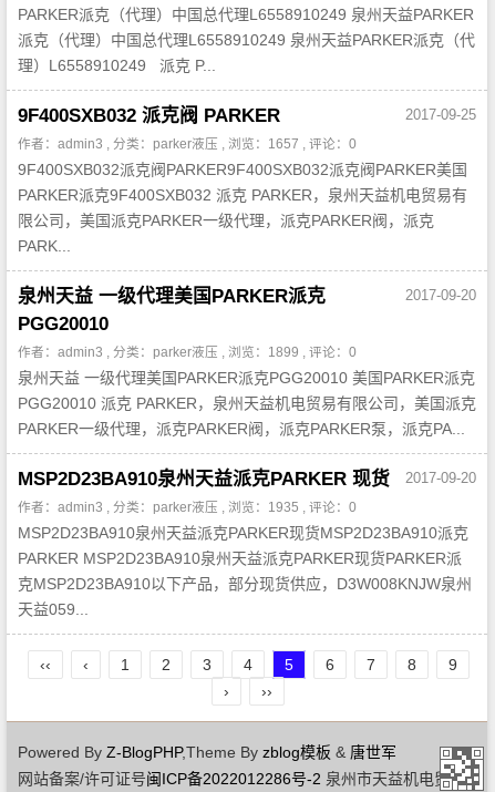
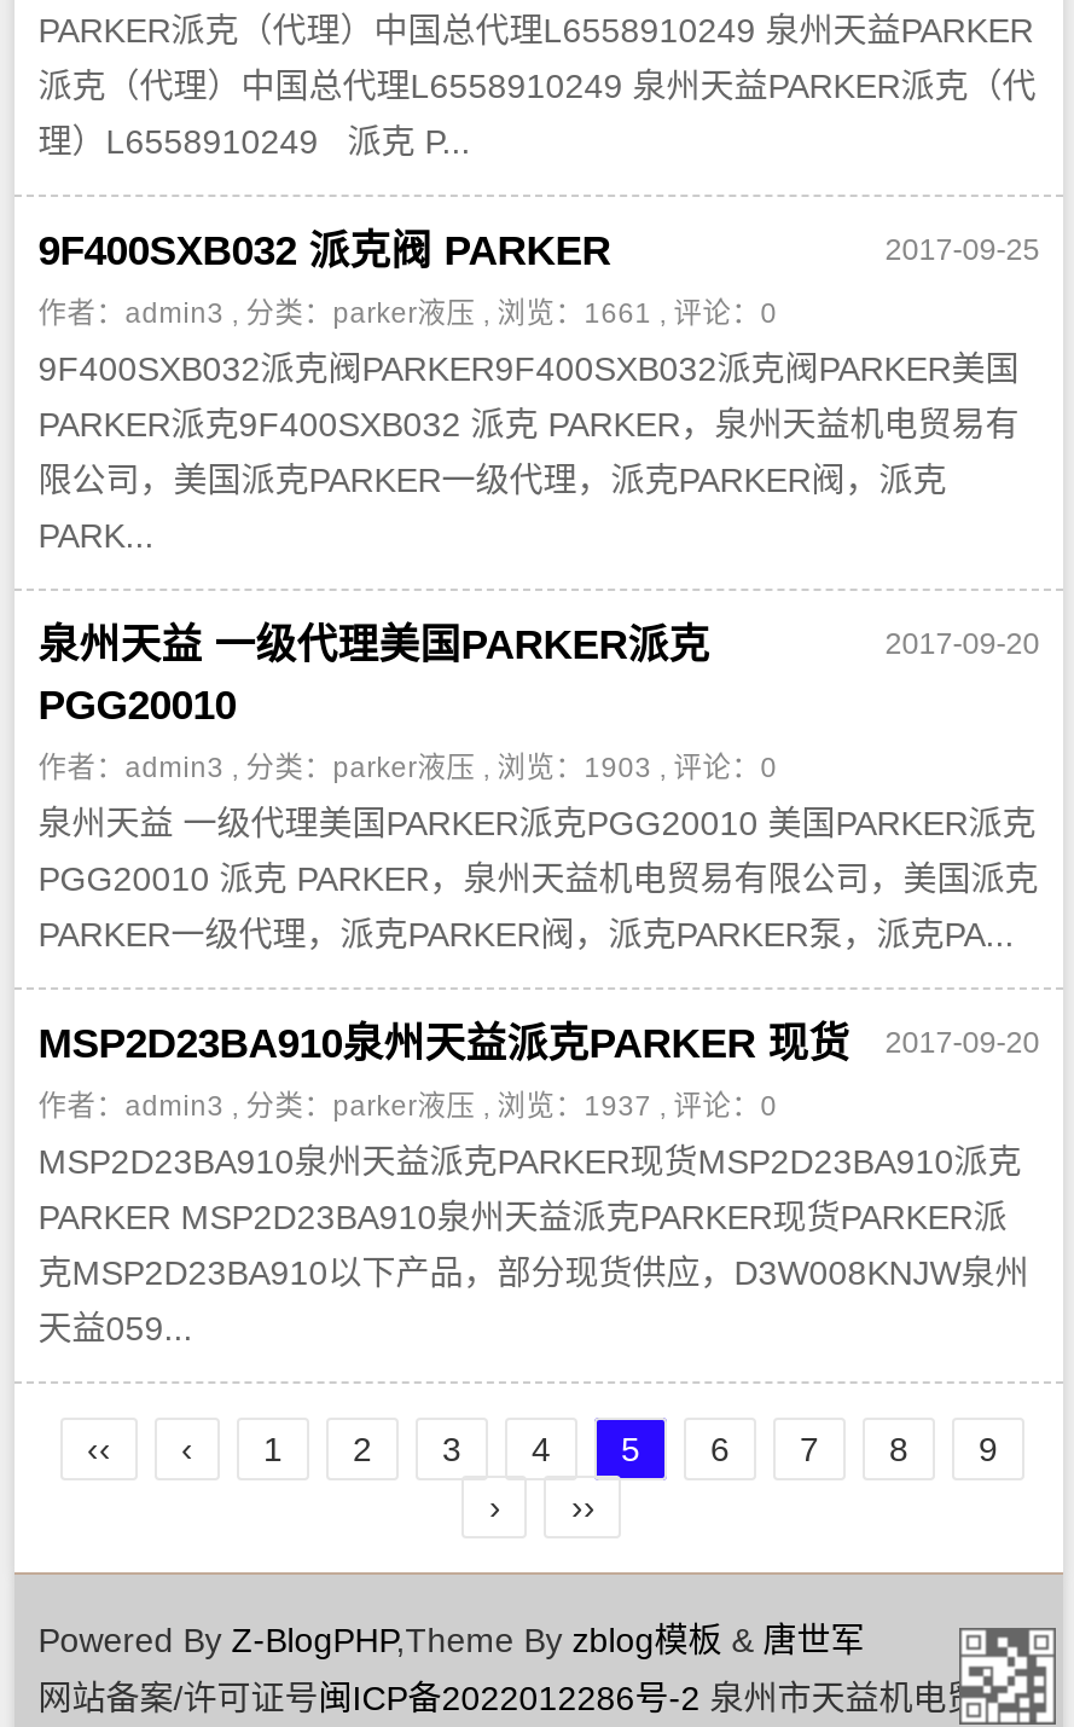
[17,136,356,151] 作者：admin3 , 分类：parker液压, 浏览：1657 , 评论：0 -> [38,296,777,328] 作者：admin3 , 分类：parker液压, 浏览：1661 , 评论：0
[17,344,356,359] 作者：admin3 , 分类：parker液压, 浏览：1899 , 评论：0 -> [38,751,777,782] 作者：admin3 , 分类：parker液压, 浏览：1903 , 评论：0
[17,500,356,514] 作者：admin3 , 分类：parker液压, 浏览：1935 , 评论：0 -> [38,1089,777,1120] 作者：admin3 , 分类：parker液压, 浏览：1937 , 评论：0

